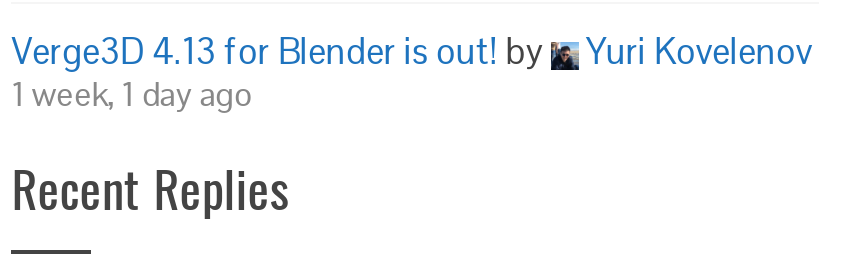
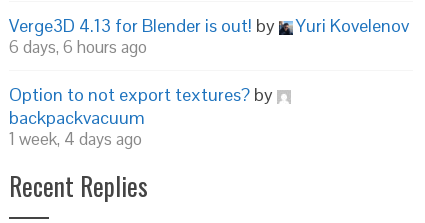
[12,72,252,116] 1 week, 1 day ago -> [9,36,277,150] 6 days, 6 hours ago | Option to not export textures? by | backpackvacuum | 1 week, 4 days ago

